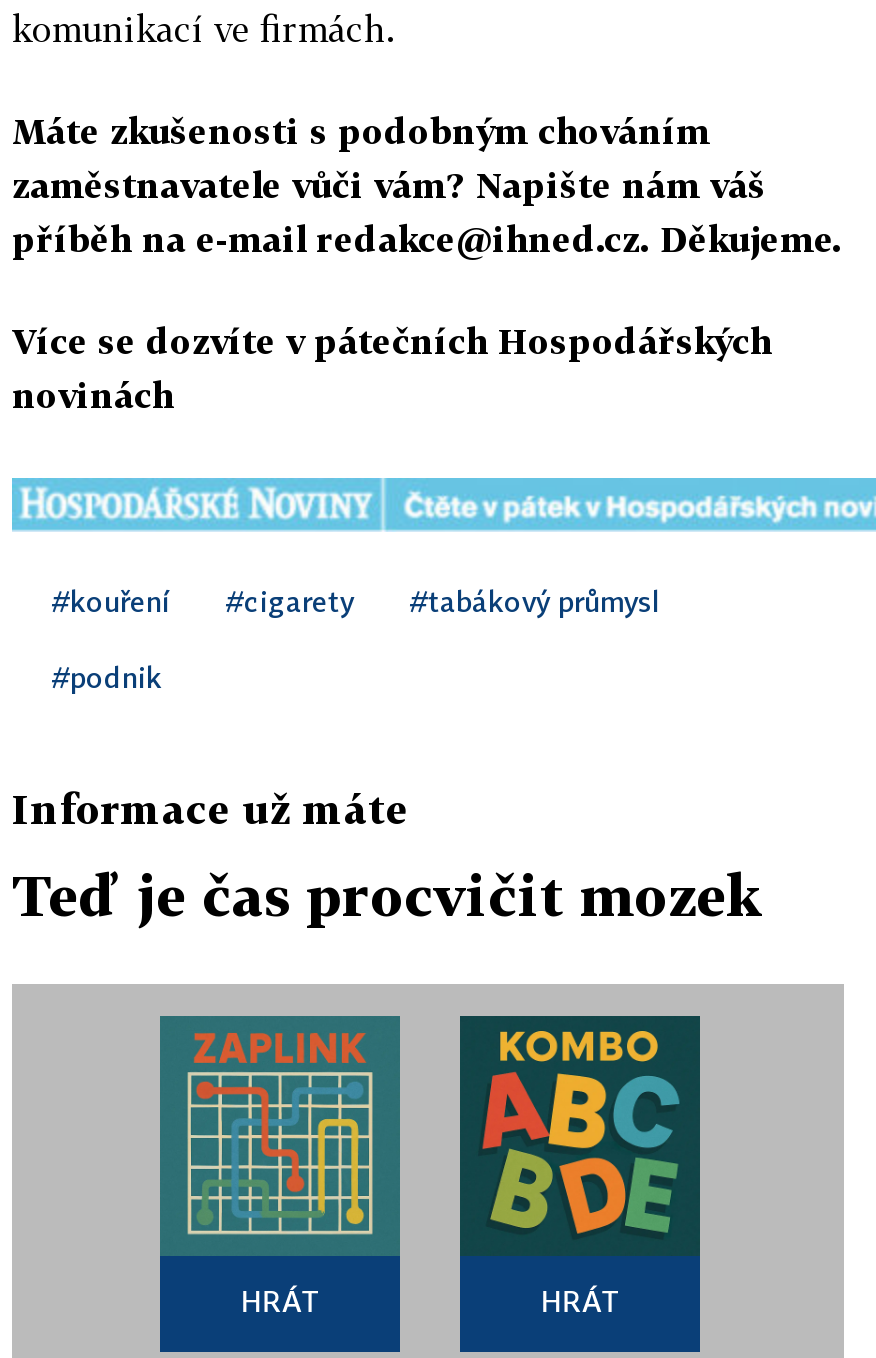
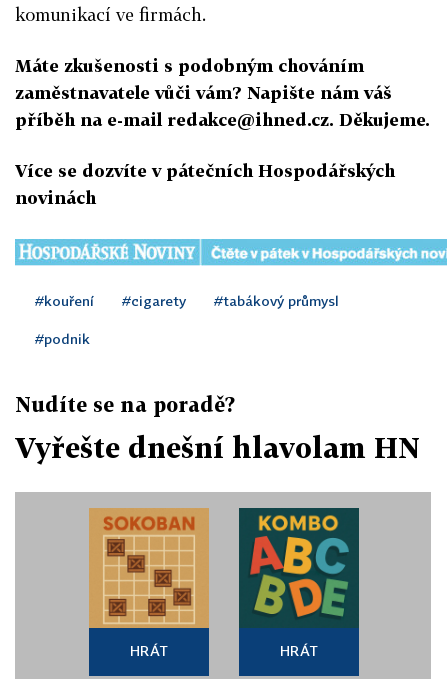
[12,785,408,833] Informace už máte -> [15,392,235,416] Nudíte se na poradě?
[12,863,764,929] Teď je čas procvičit mozek -> [15,431,420,464] Vyřešte dnešní hlavolam HN
[158,1014,402,1256] [image] -> [89,508,209,629] [image]

